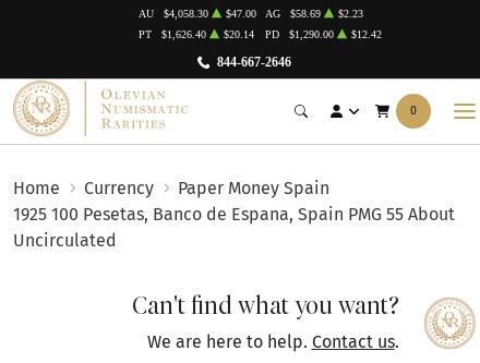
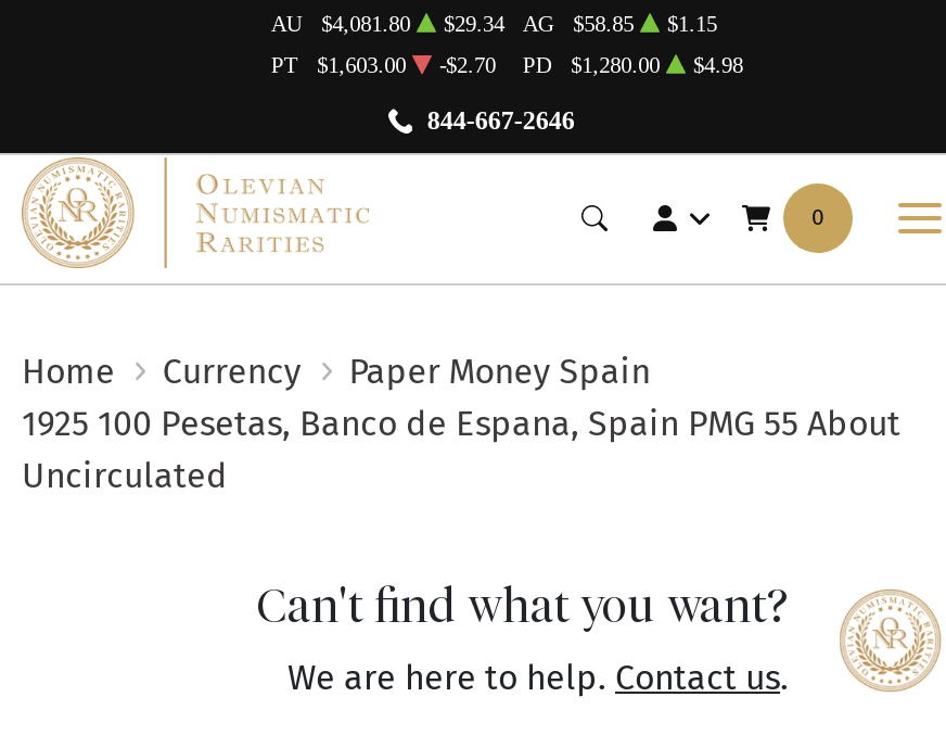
[164,7,208,19] $4,058.30 -> [321,12,410,35] $4,081.80
[225,7,256,19] $47.00 -> [444,12,504,35] $29.34
[290,7,321,19] $58.69 -> [573,12,634,35] $58.85
[338,7,363,19] $2.23 -> [667,12,717,35] $1.15
[162,28,206,40] $1,626.40 -> [317,53,406,77] $1,603.00
[223,28,254,40] $20.14 -> [439,53,496,77] -$2.70
[289,28,334,40] $1,290.00 -> [571,53,660,77] $1,280.00
[351,28,381,40] $12.42 -> [693,53,743,77] $4.98

